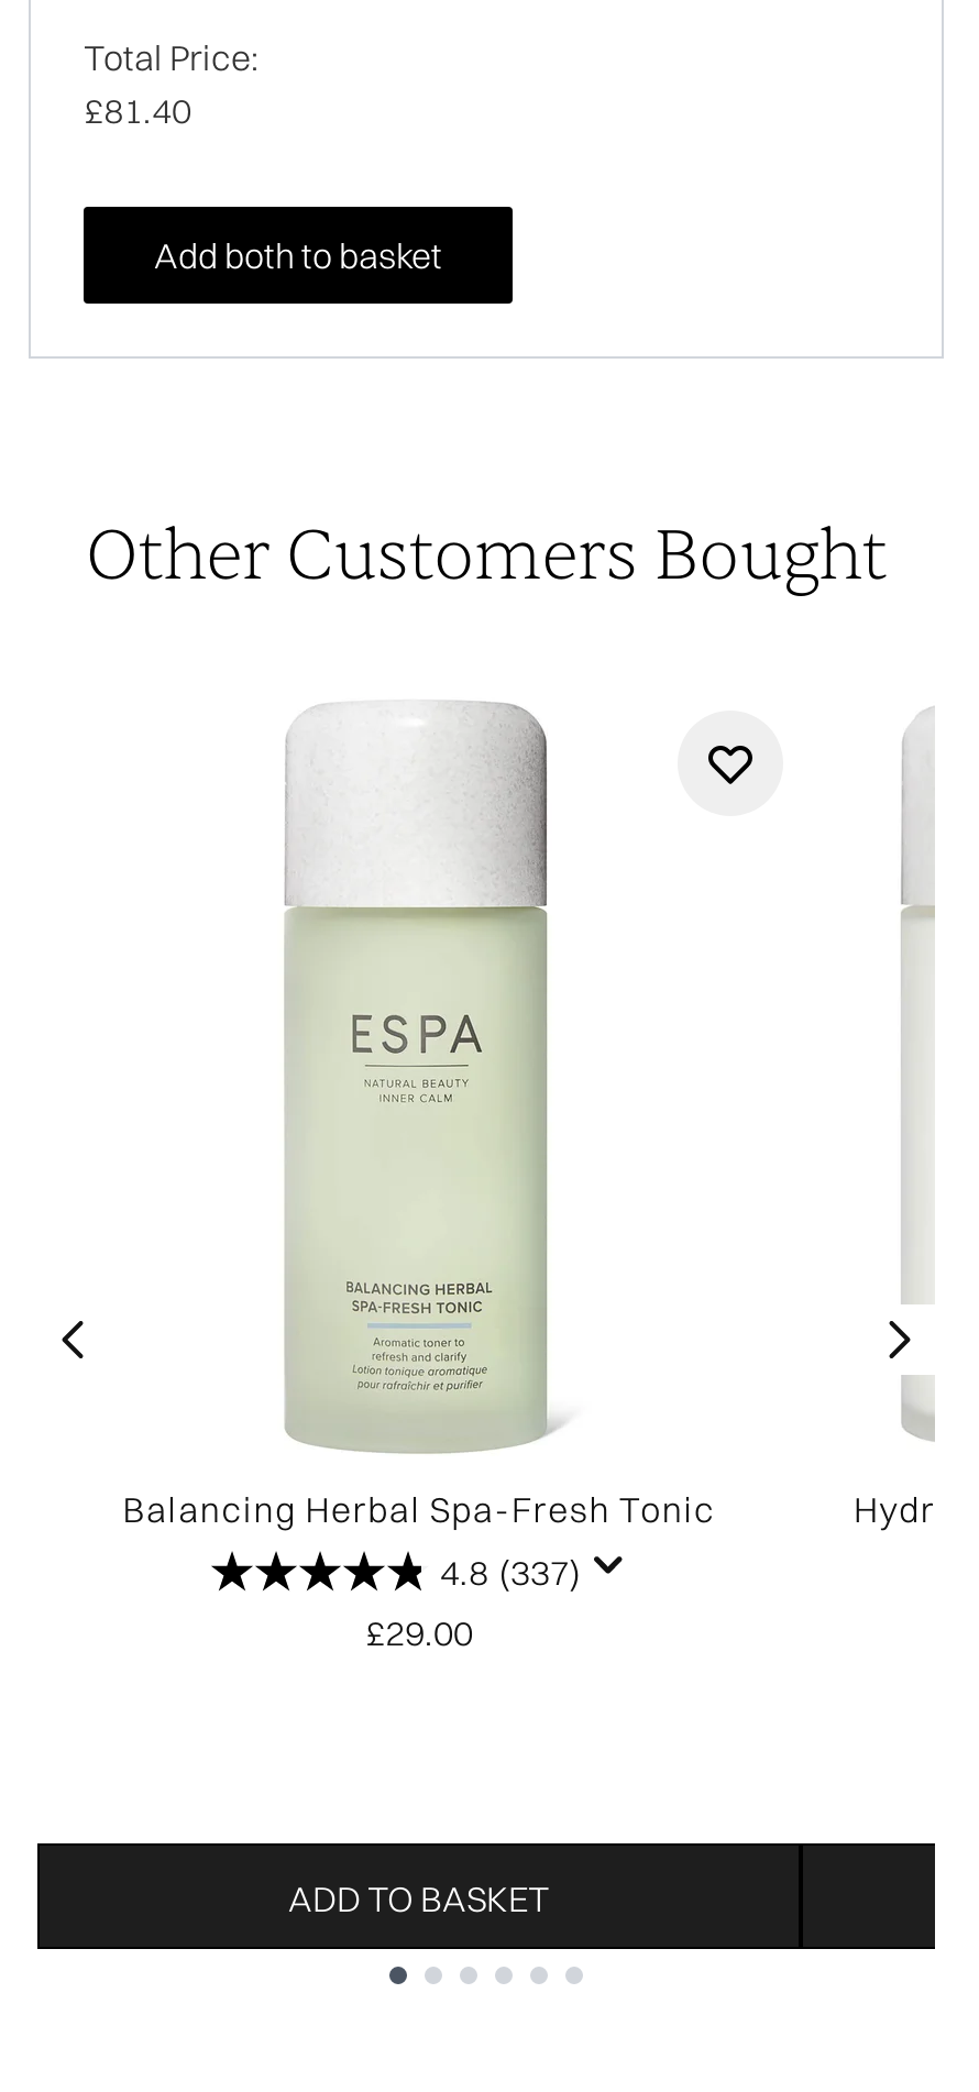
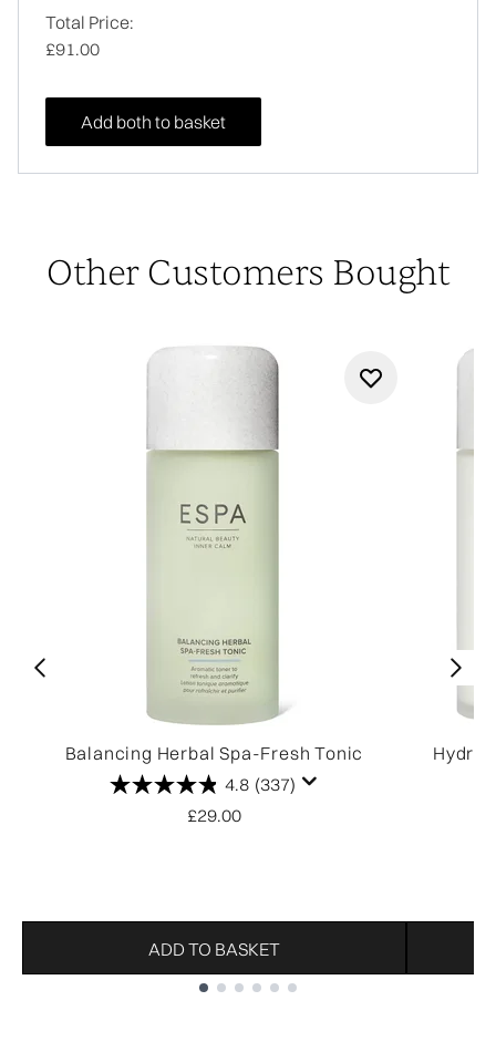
[84,88,191,132] £81.40 -> [45,38,100,60] £91.00

